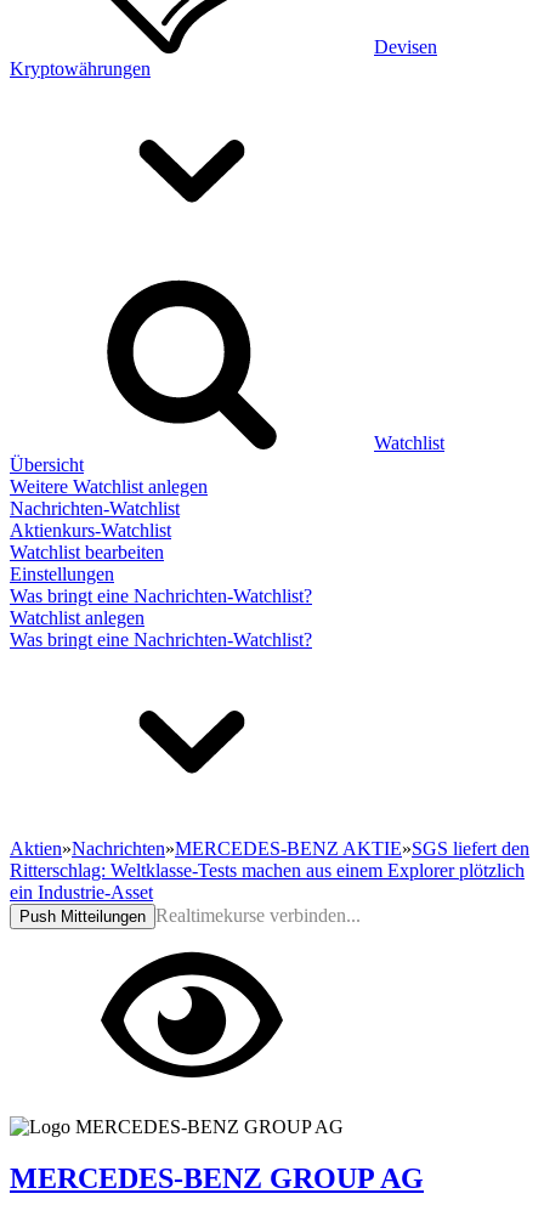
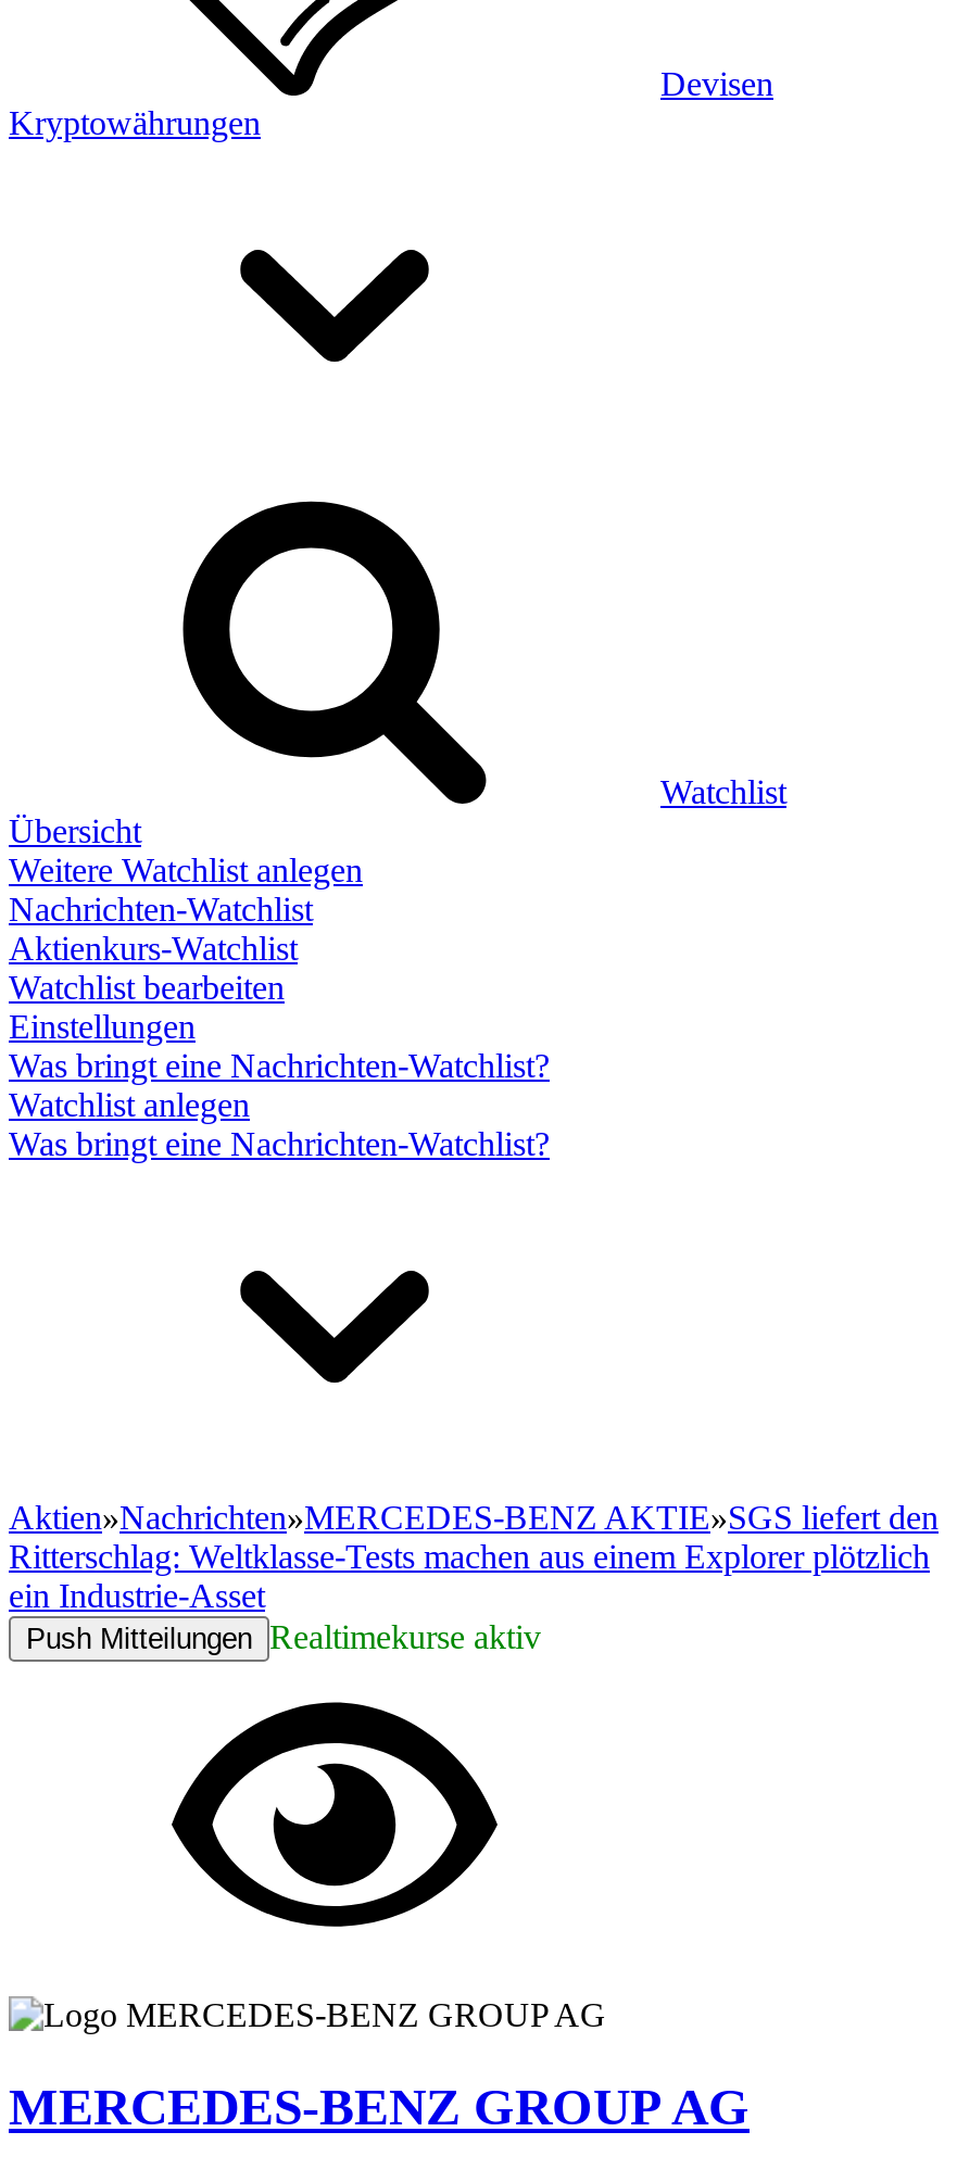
[19,905,361,926] Push Mitteilungen Realtimekurse verbinden... -> [26,1618,541,1655] Push Mitteilungen Realtimekurse aktiv

